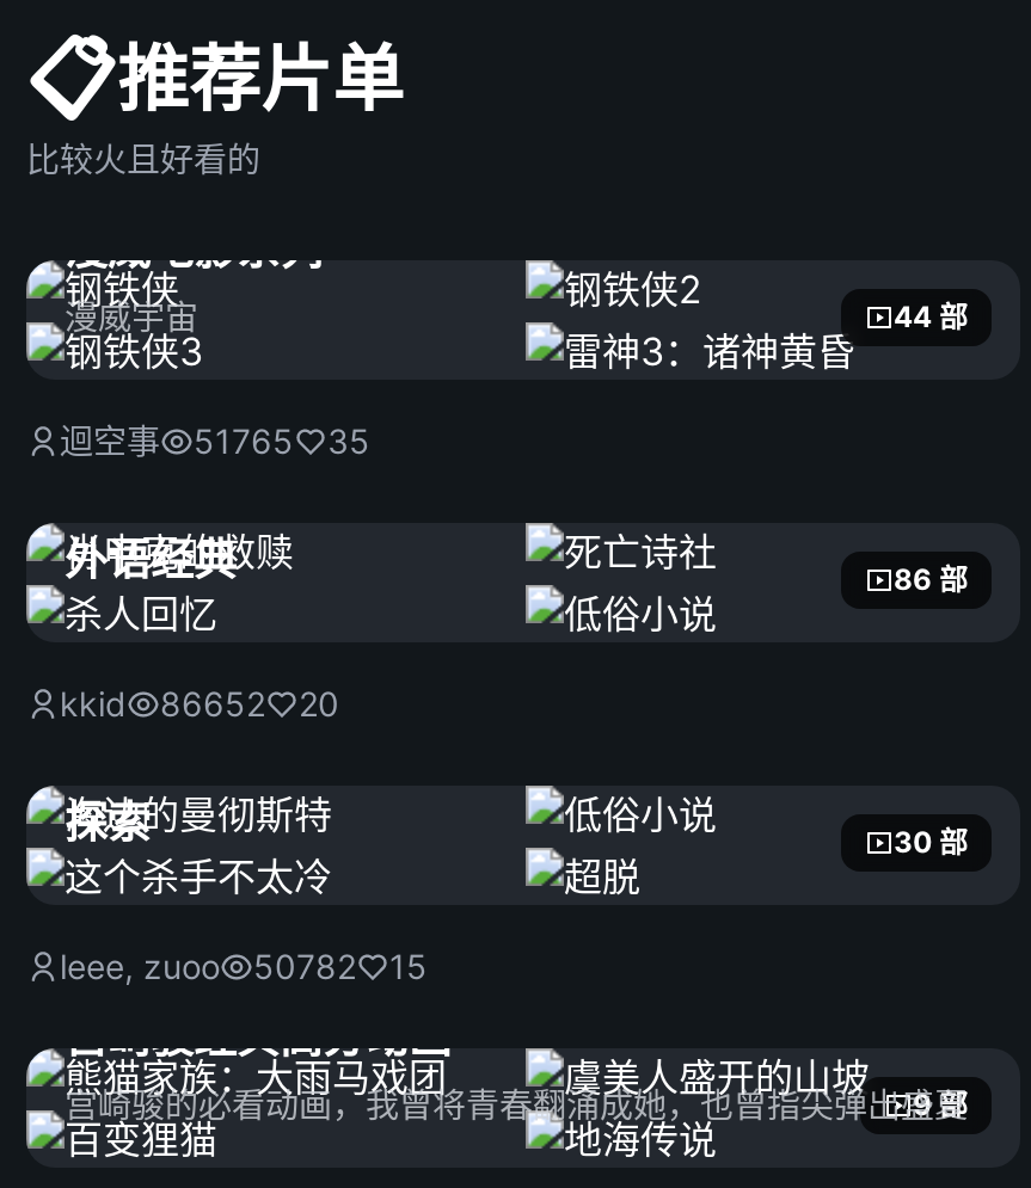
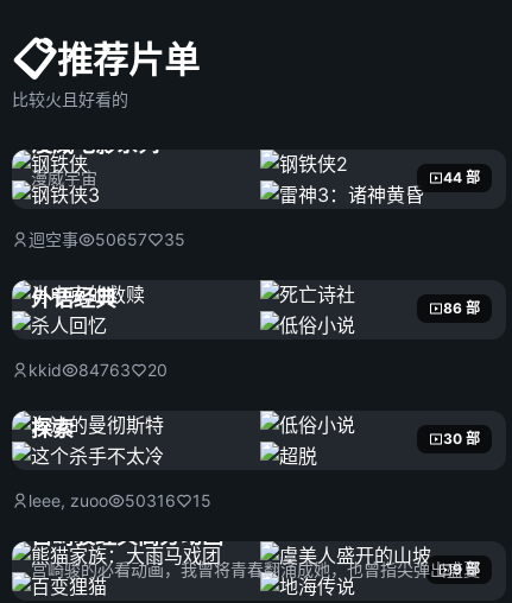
[60,420,370,461] 迴空事 51765 35 -> [29,229,185,249] 迴空事 50657 35
[60,683,339,724] kkid 86652 20 -> [29,360,167,380] kkid 84763 20
[60,946,428,986] leee, zuoo 50782 15 -> [29,490,211,510] leee, zuoo 50316 15

